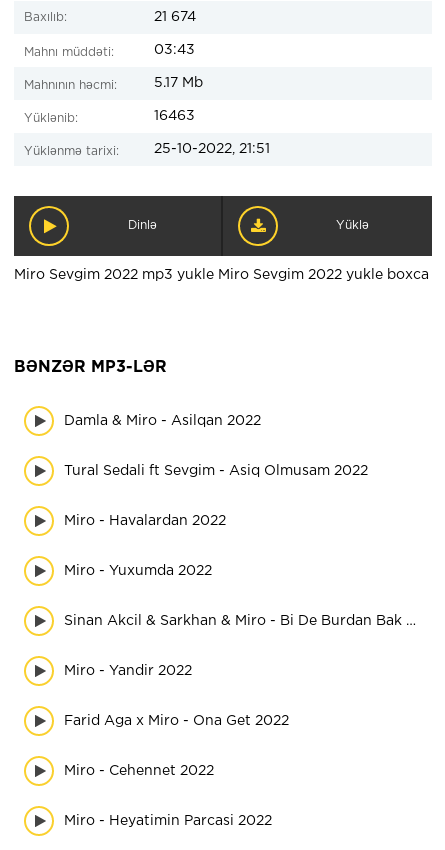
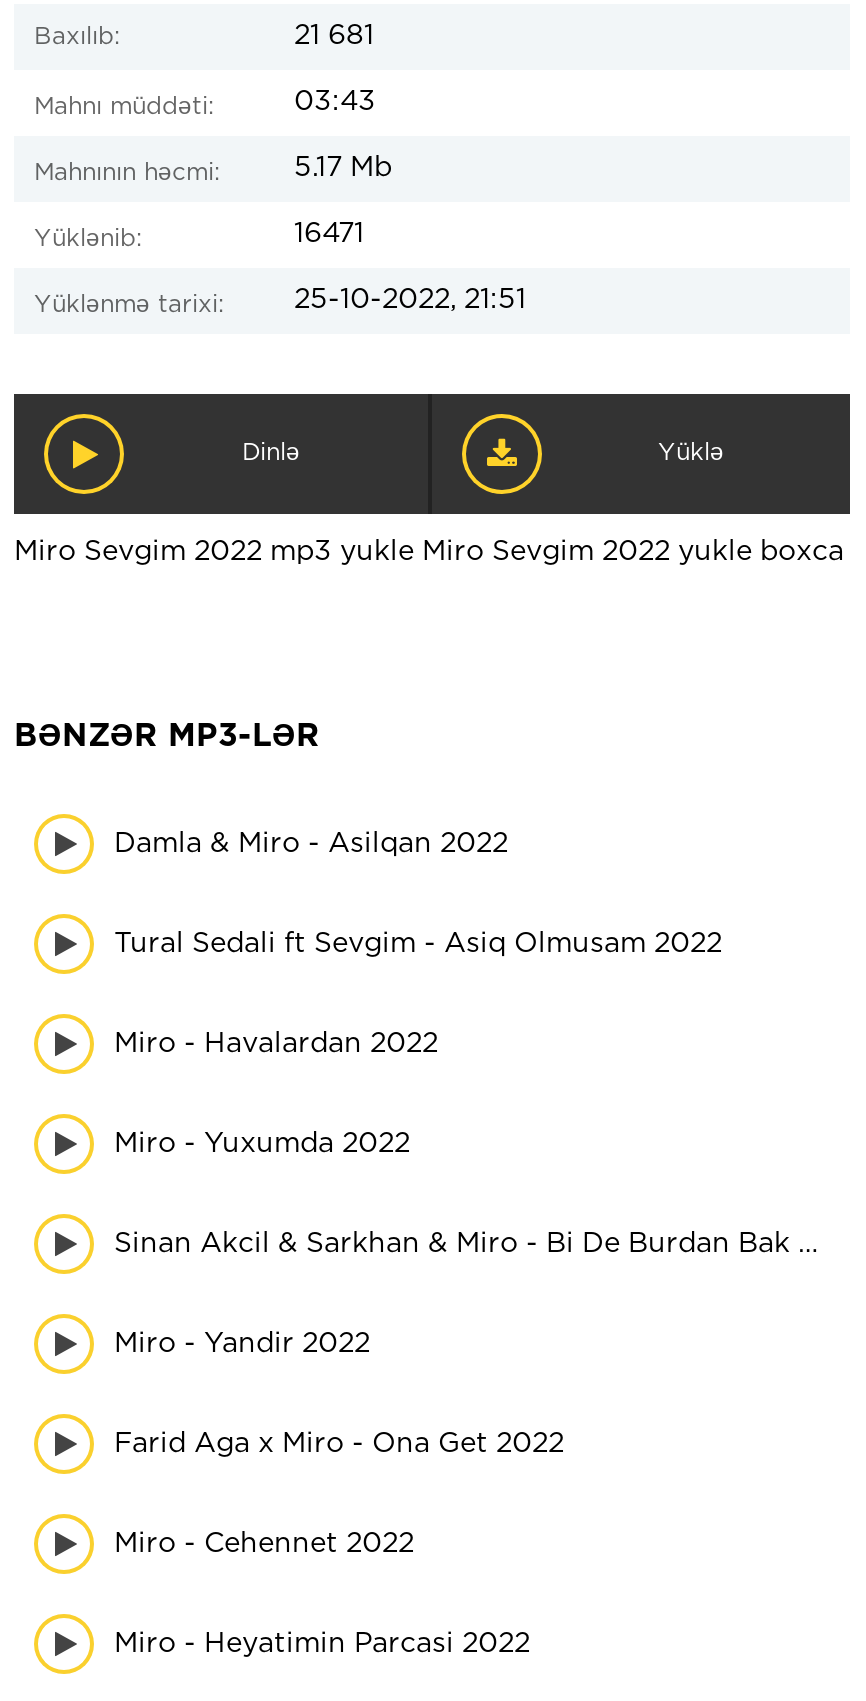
[154,11,196,23] 21 674 -> [294,24,374,48] 21 681
[154,110,195,122] 16463 -> [294,222,364,246] 16471

